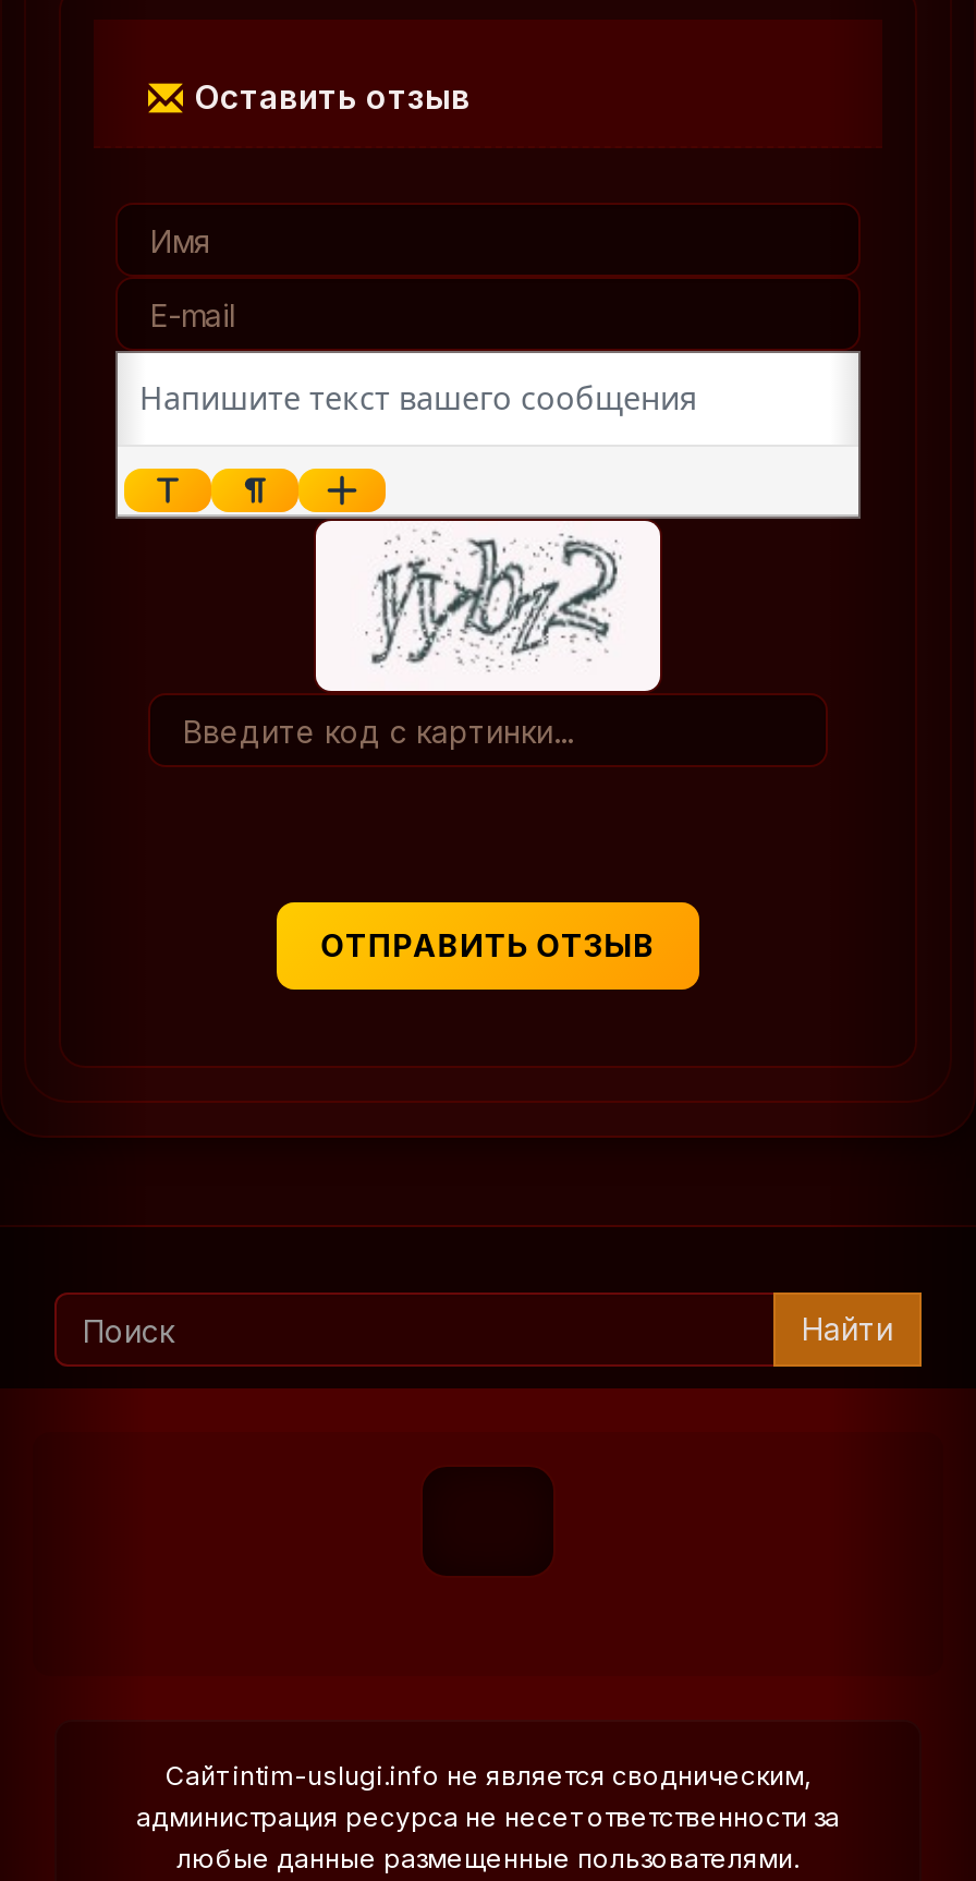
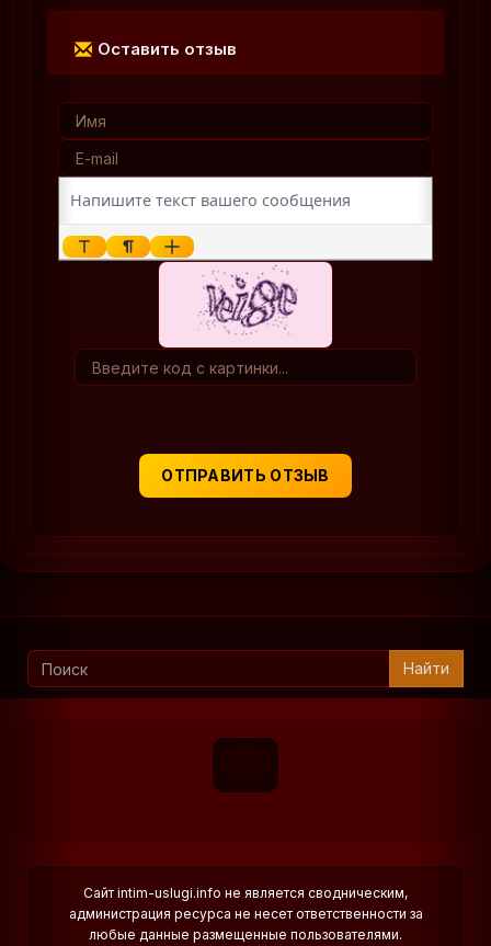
[370,525,619,665] [image] -> [187,265,310,335] [image]

